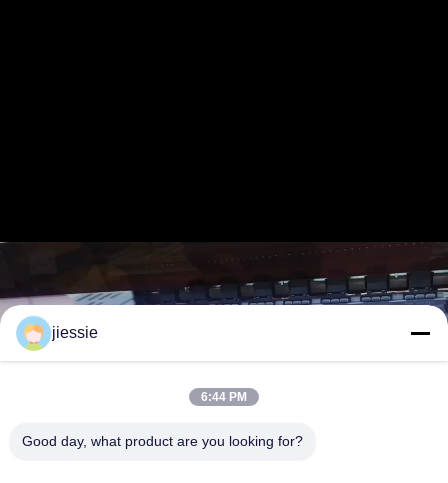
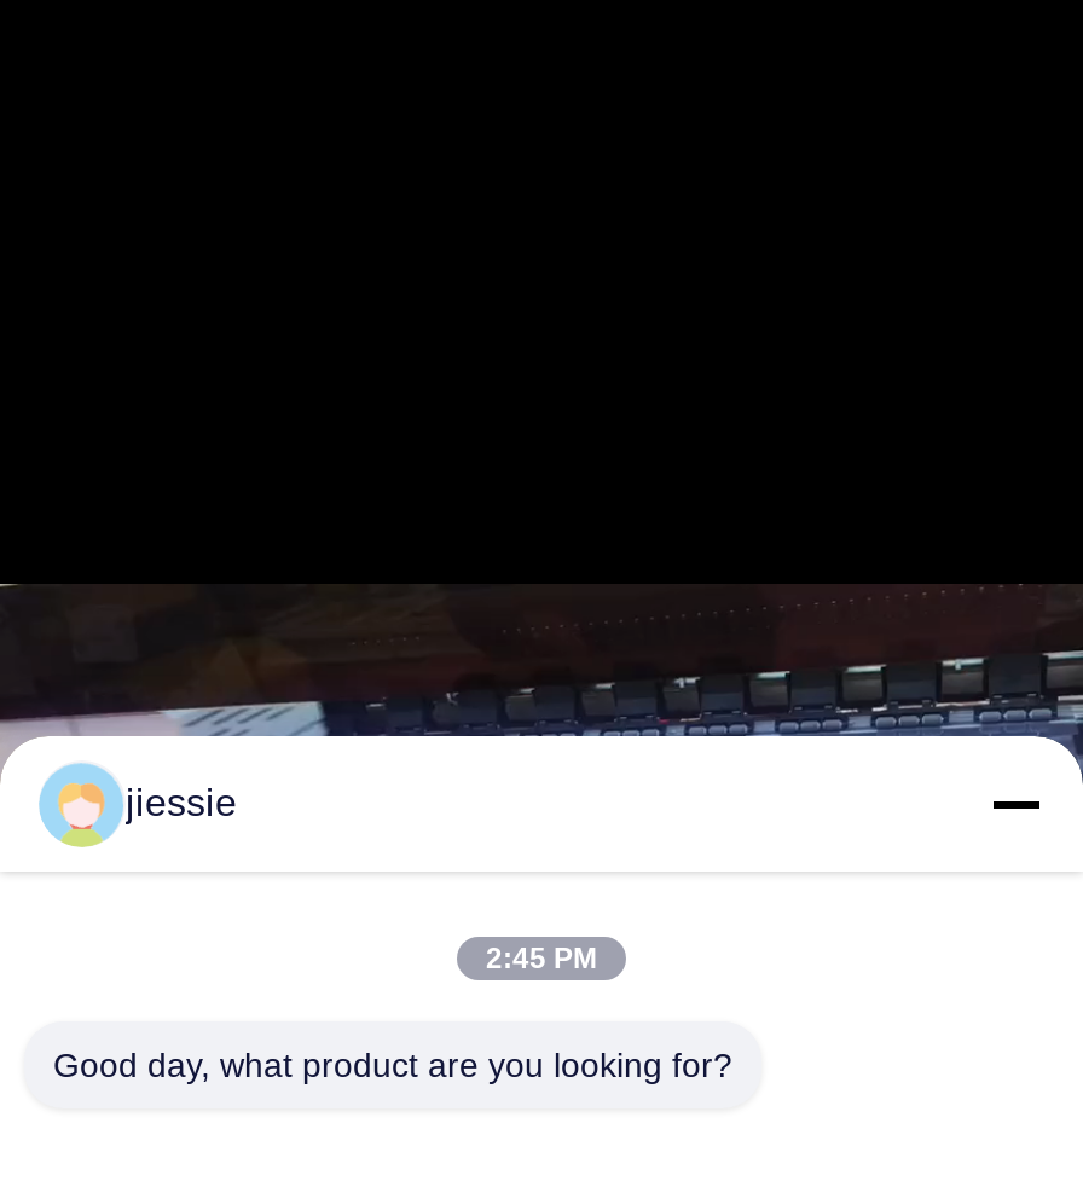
[201,390,247,404] 6:44 PM -> [486,942,597,976] 2:45 PM

